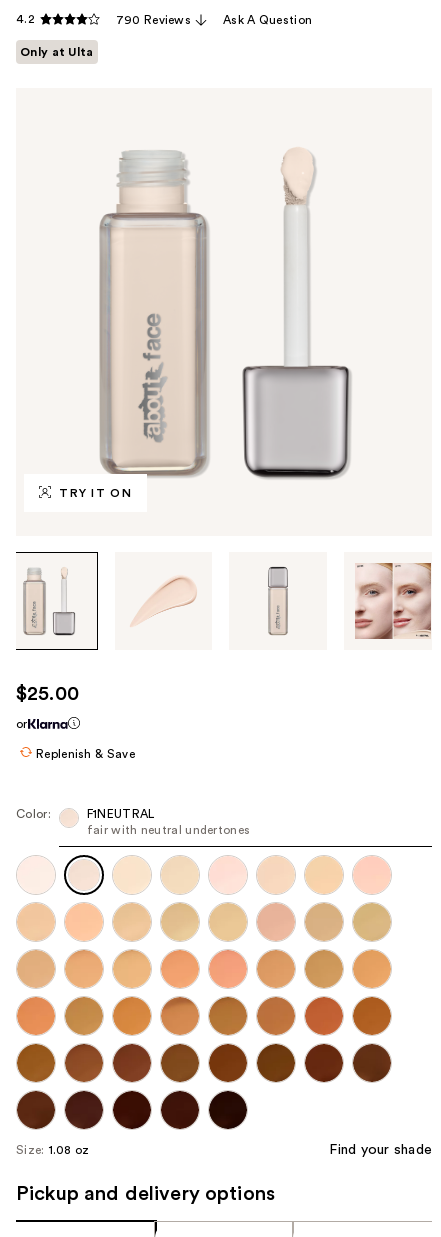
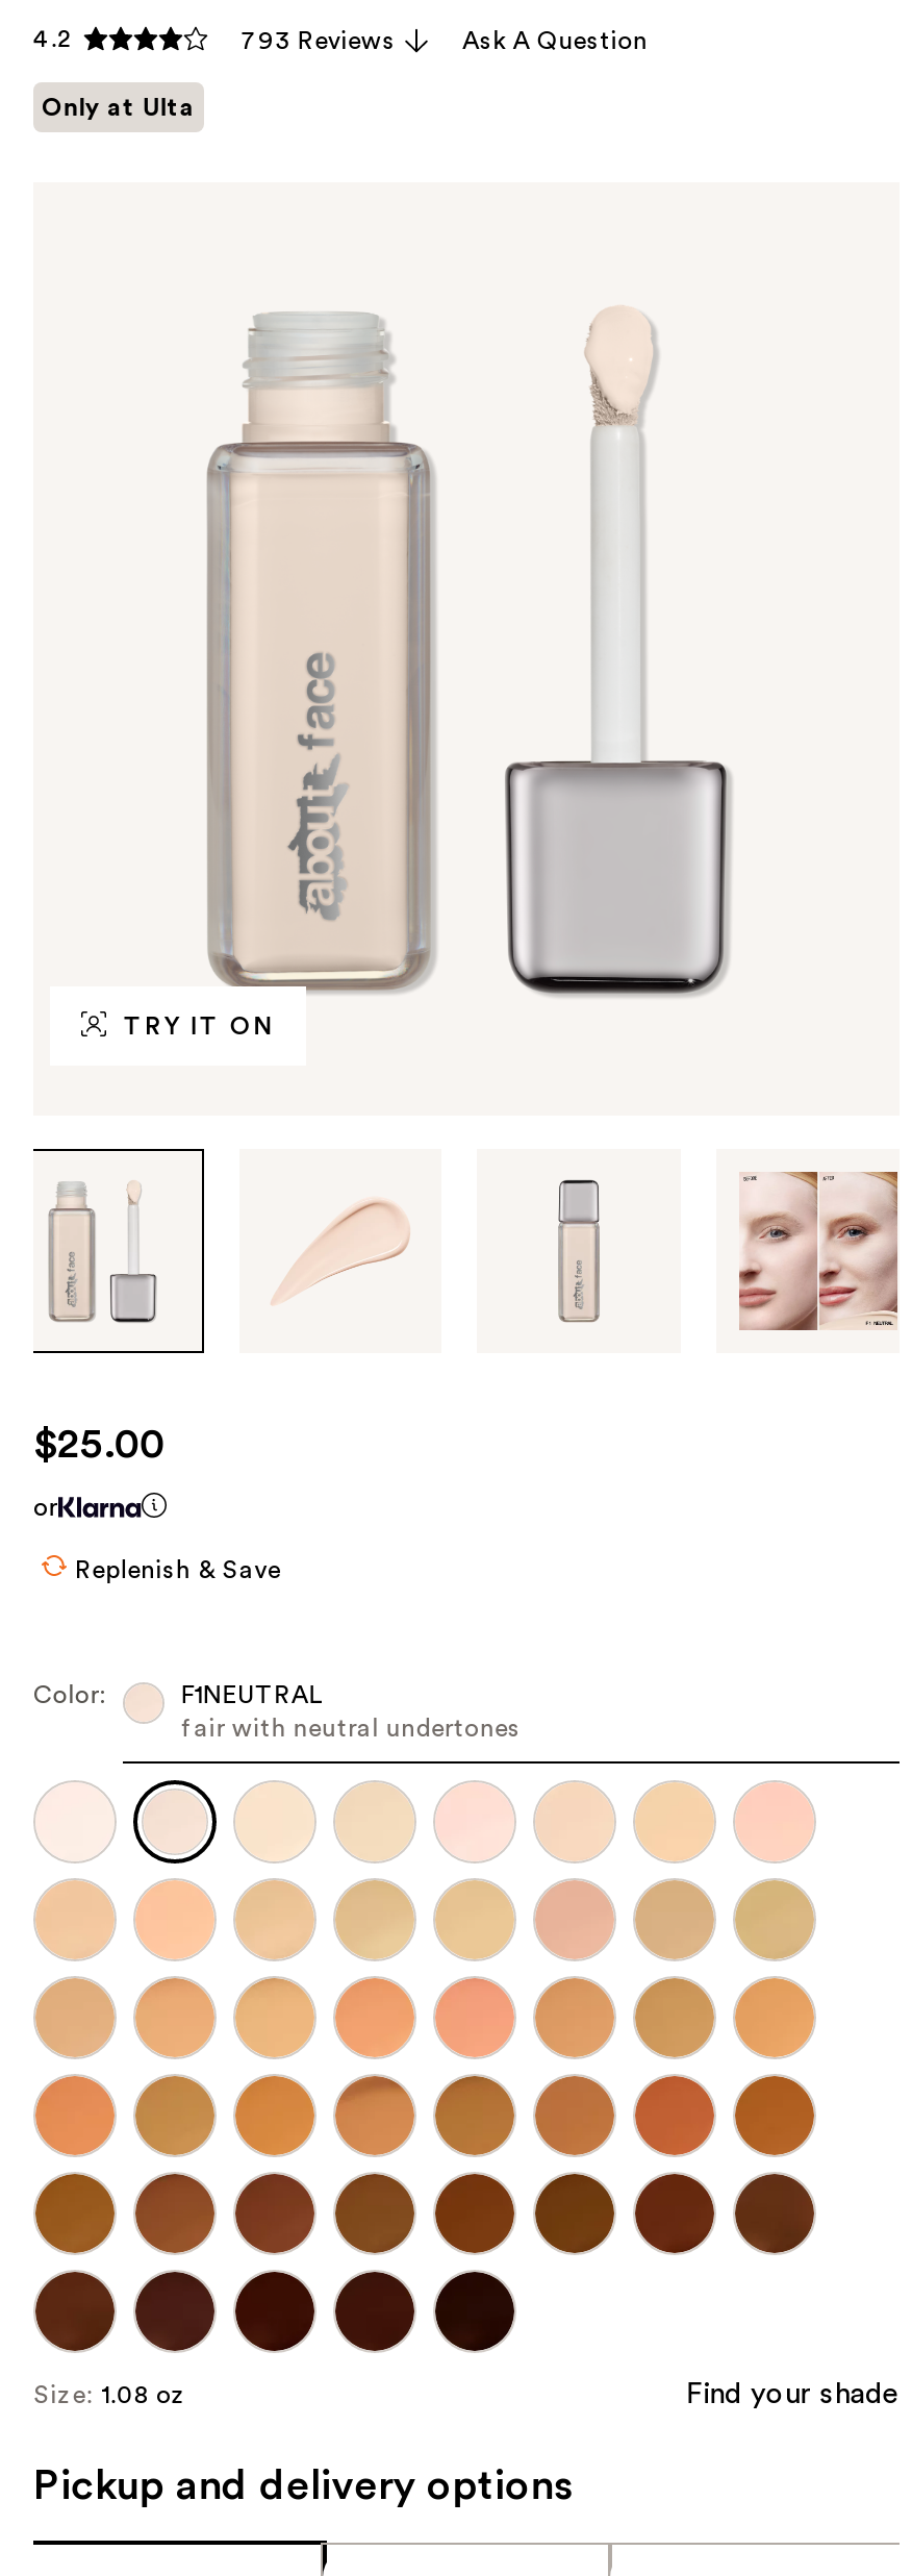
[116,14,191,26] 790 Reviews -> [241,28,396,53] 793 Reviews

